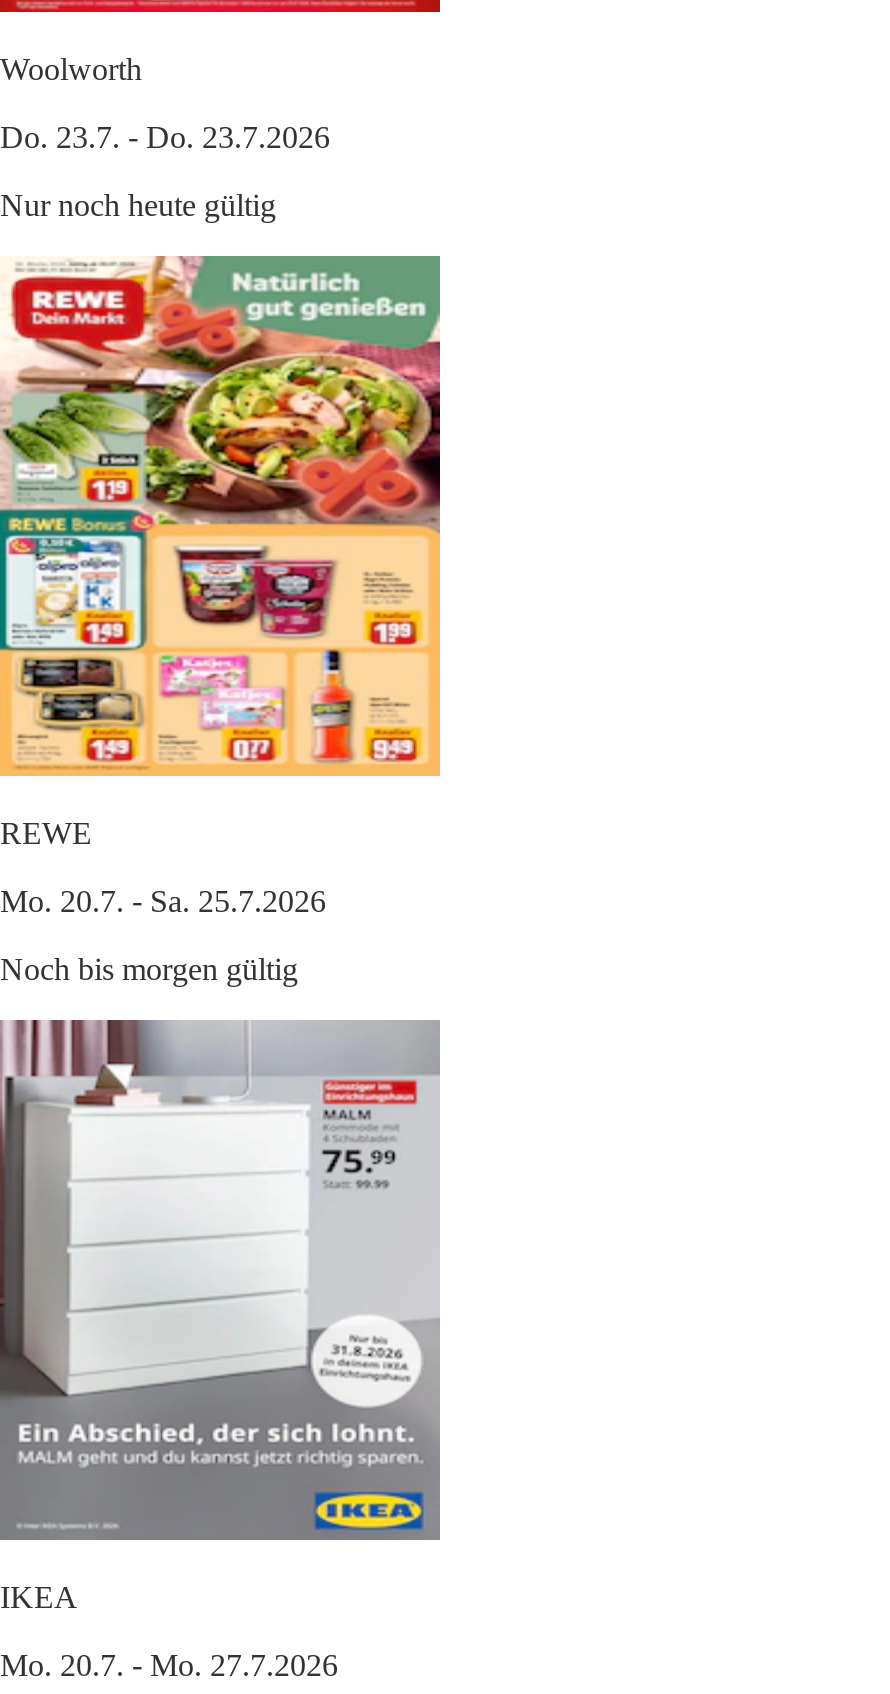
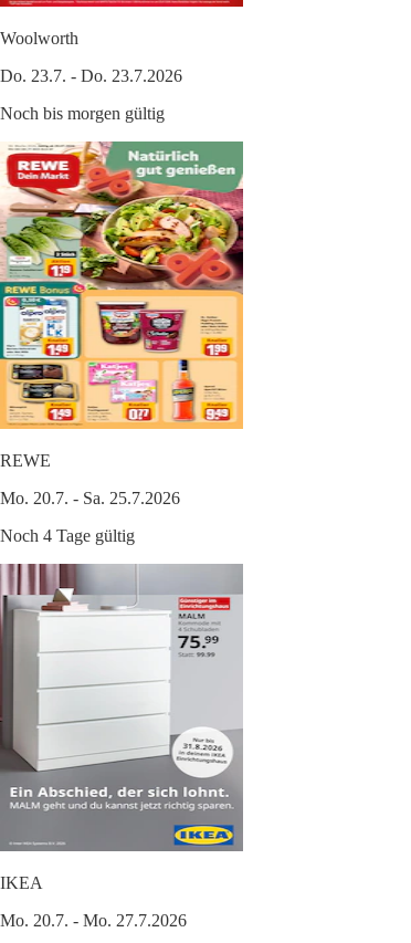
[0,188,276,222] Nur noch heute gültig -> none
none -> [0,526,135,545] Noch 4 Tage gültig
moved [0,952,298,986] -> [0,104,165,123]: Noch bis morgen gültig

